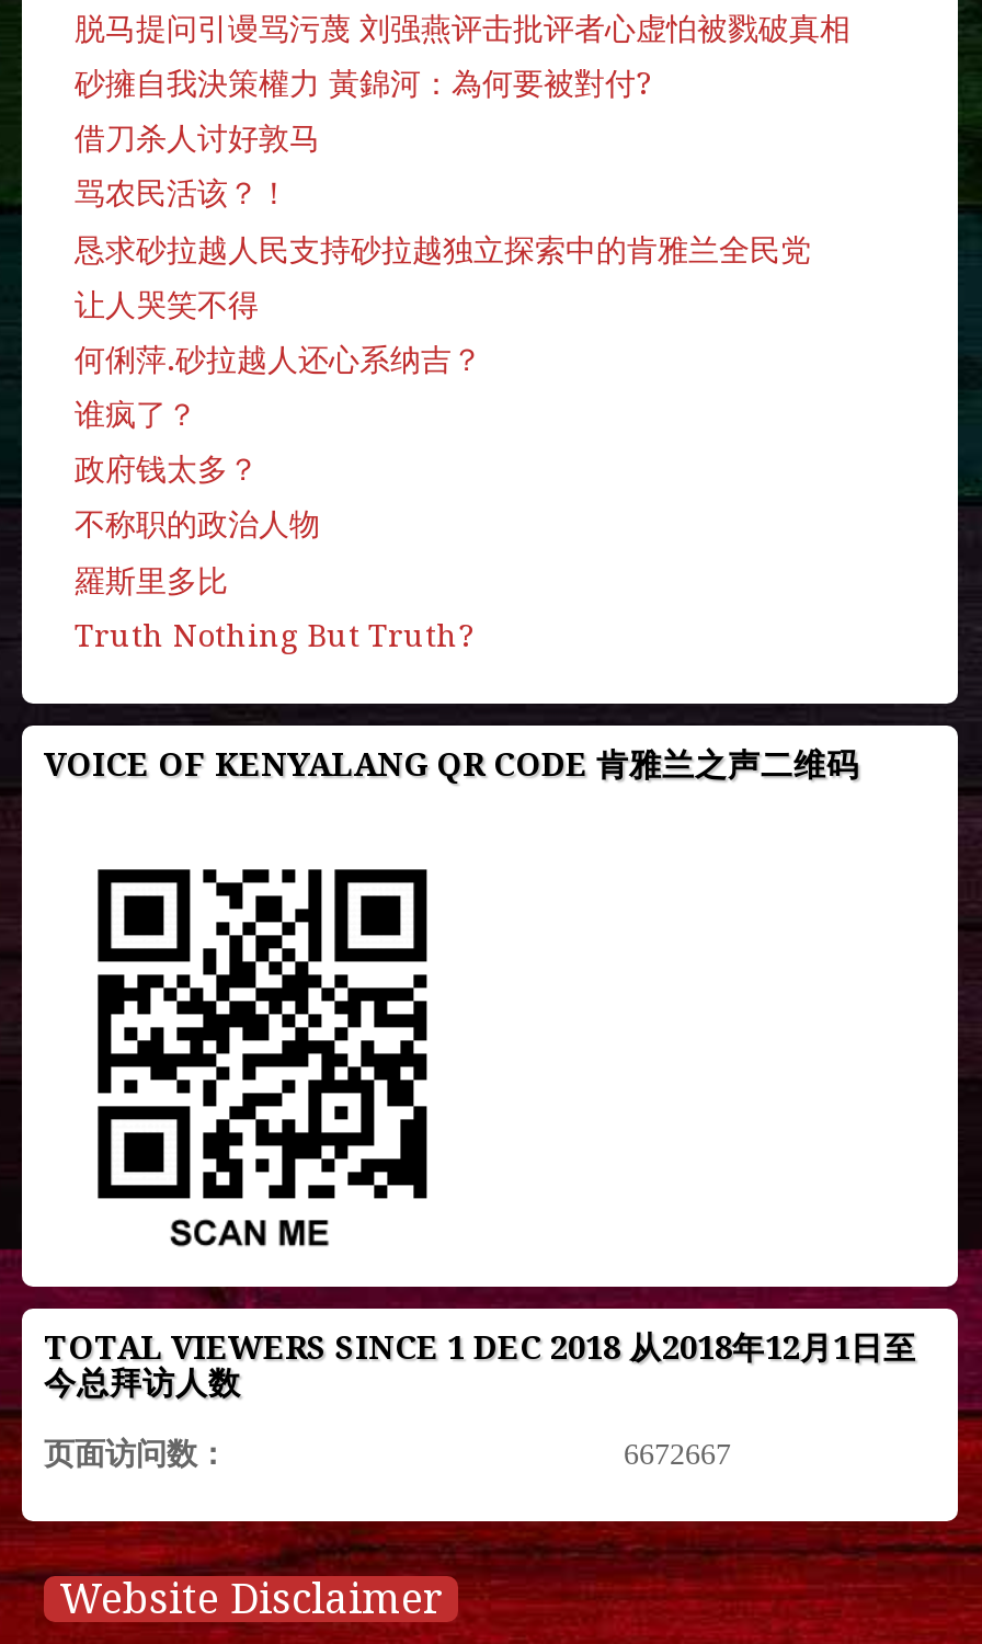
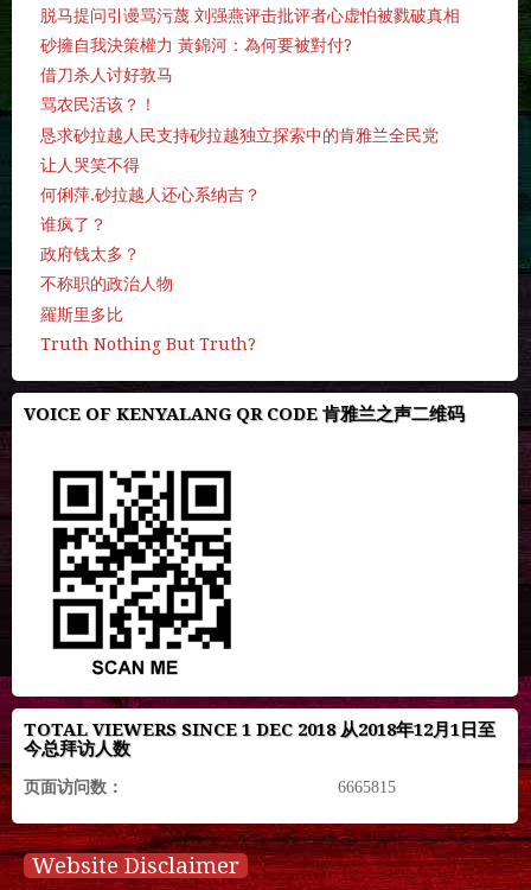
[624,1438,731,1470] 6672667 -> [337,778,395,796] 6665815

